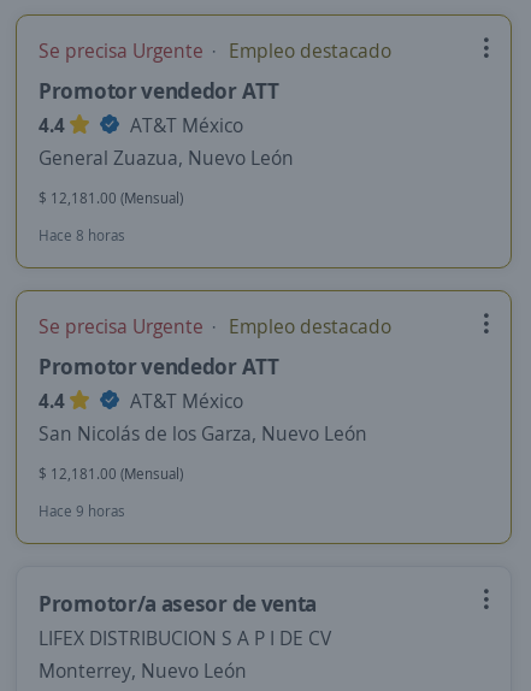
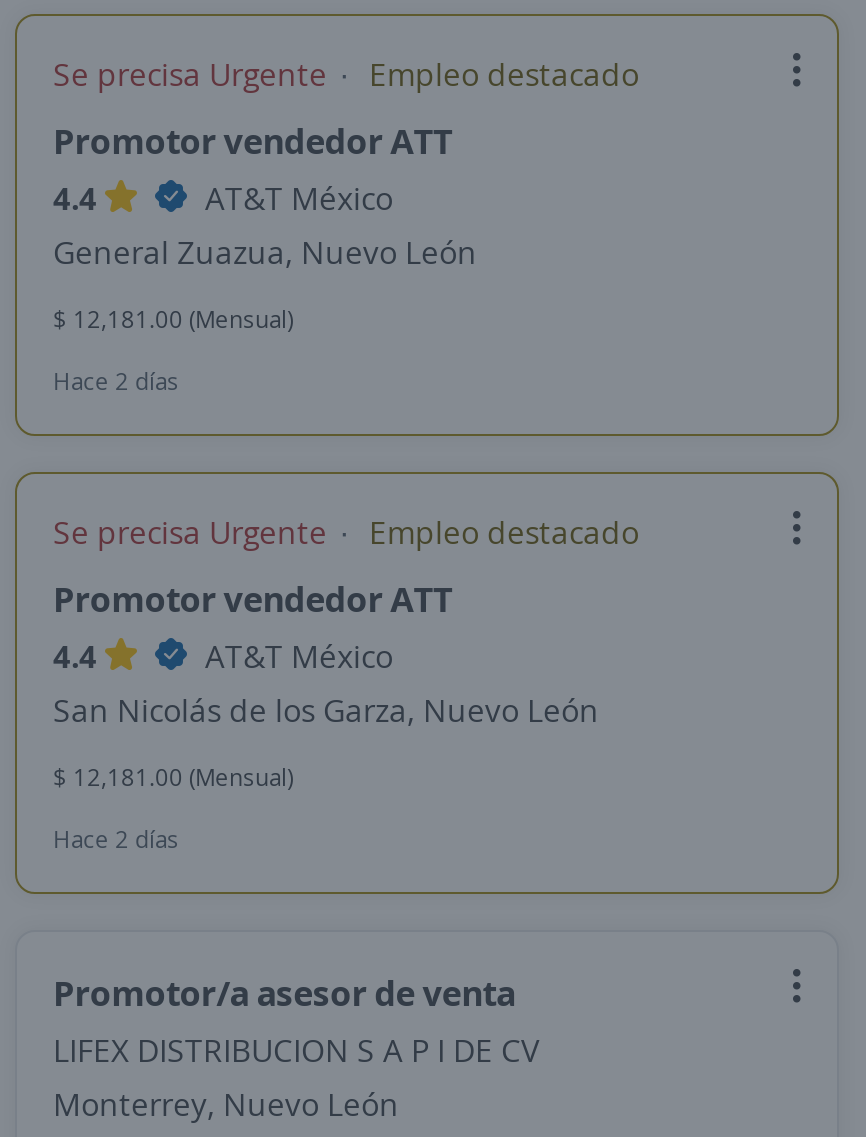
[39,225,125,246] Hace 8 horas -> [53,364,179,398] Hace 2 días
[39,501,125,521] Hace 9 horas -> [53,822,179,856] Hace 2 días

